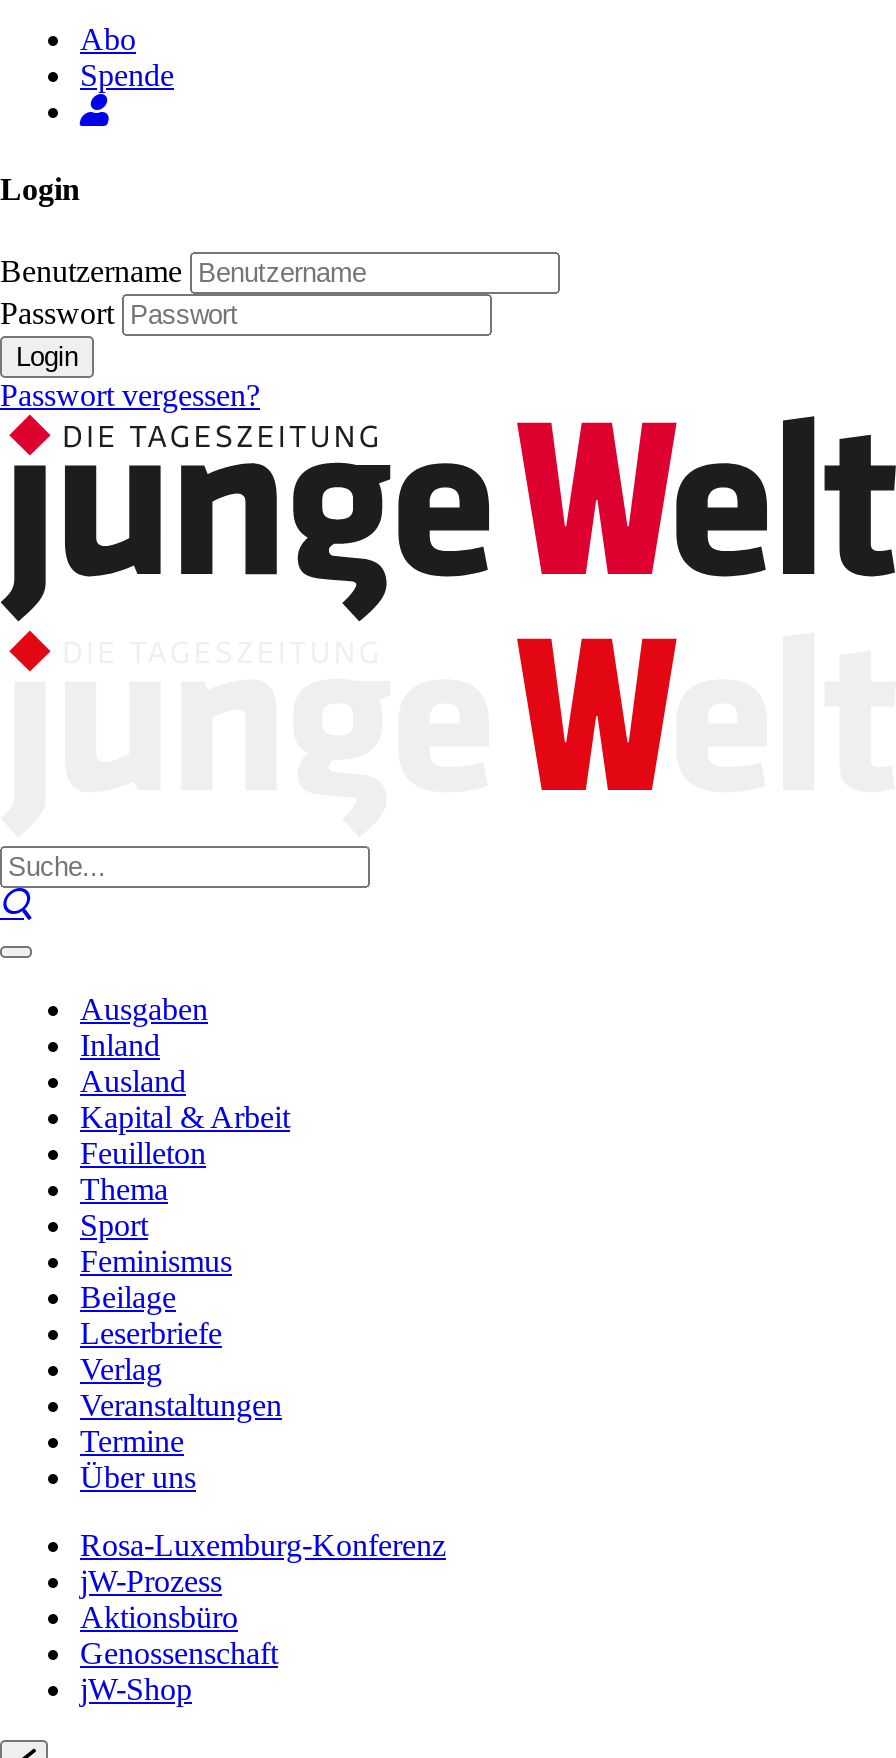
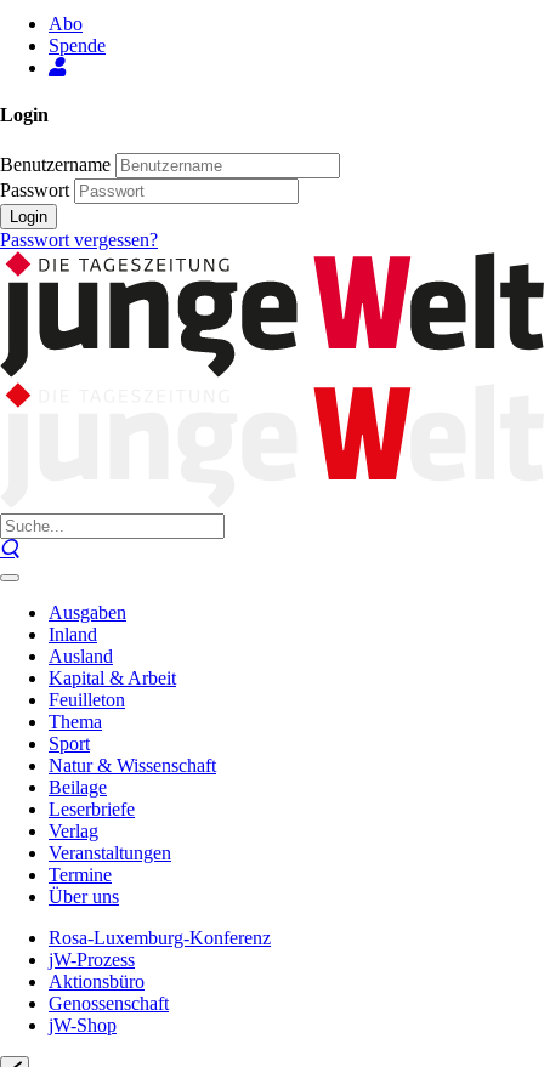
[80,1244,232,1278] Feminismus -> [49,755,216,776] Natur & Wissenschaft

